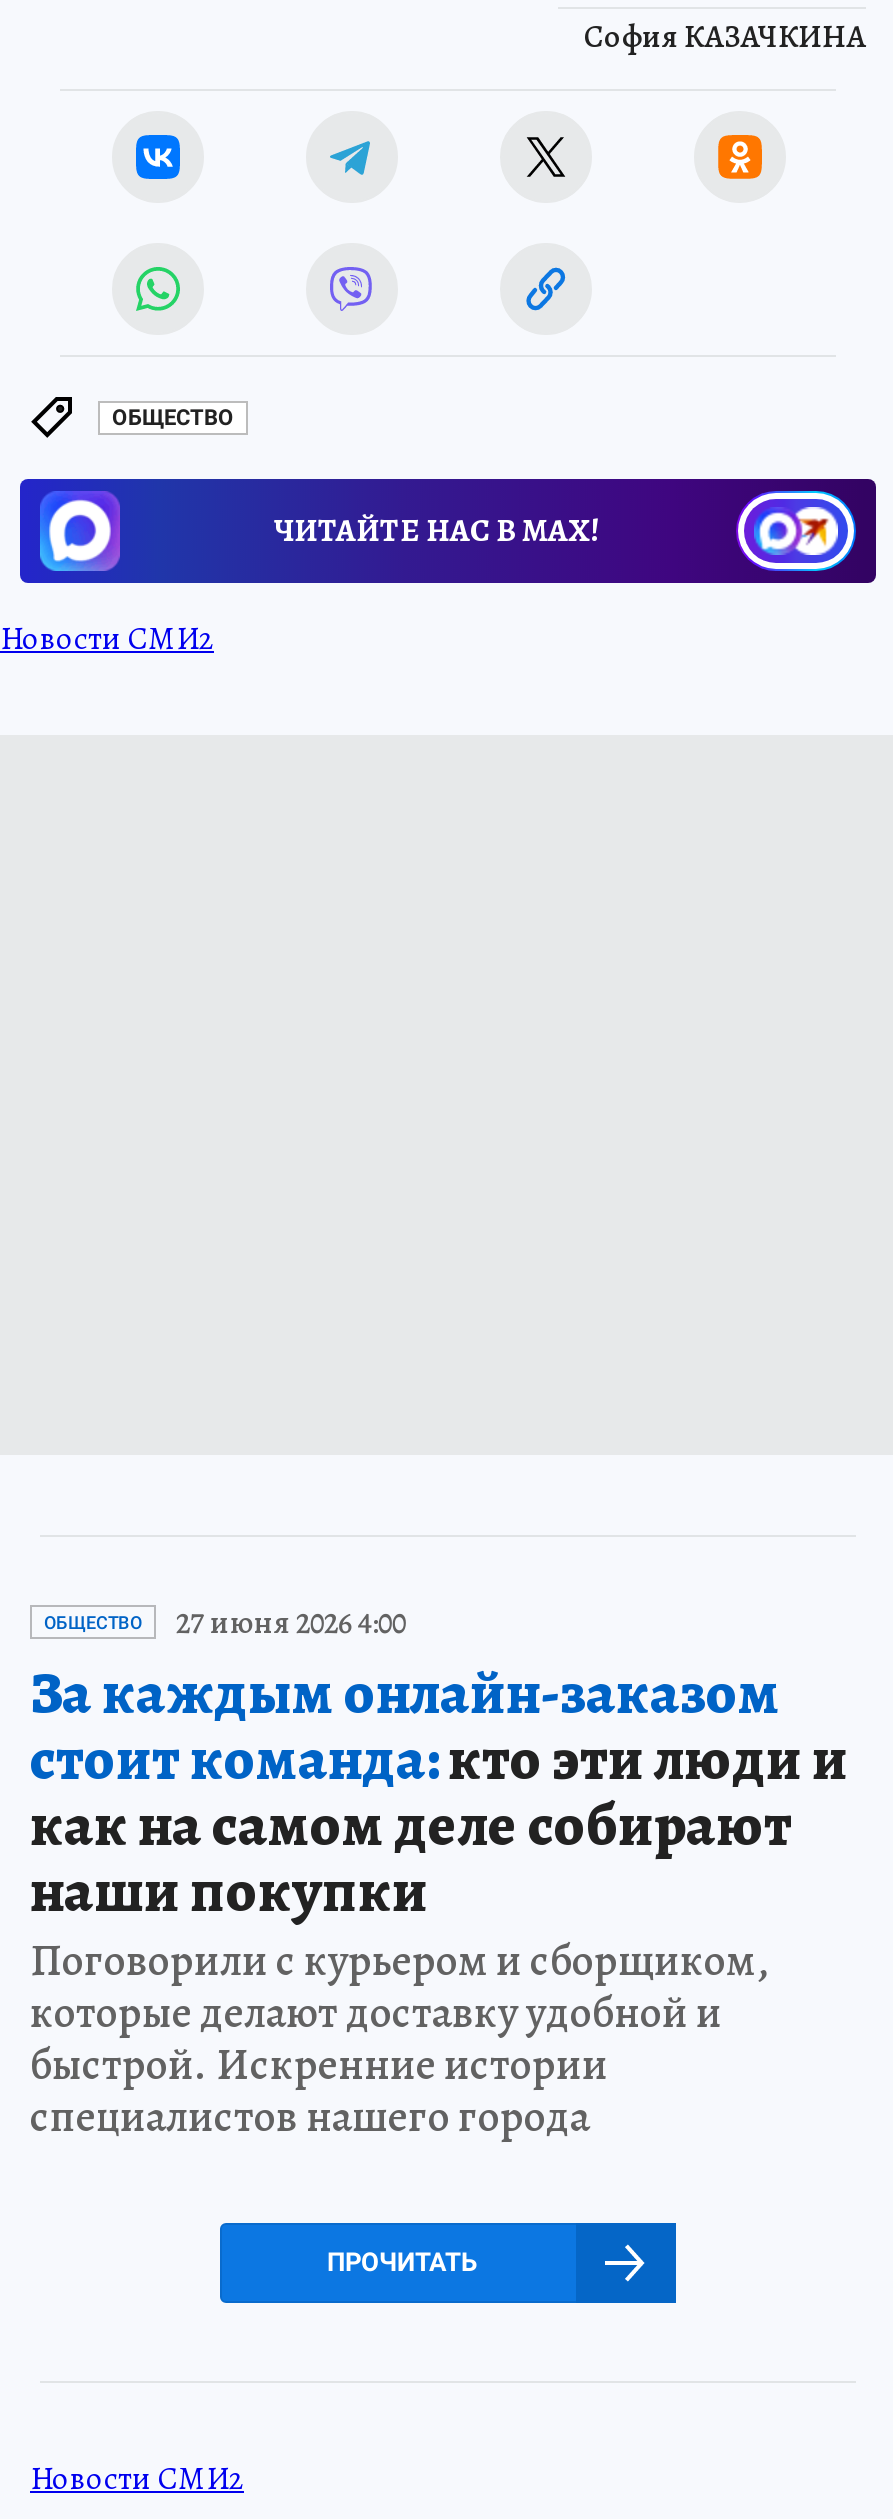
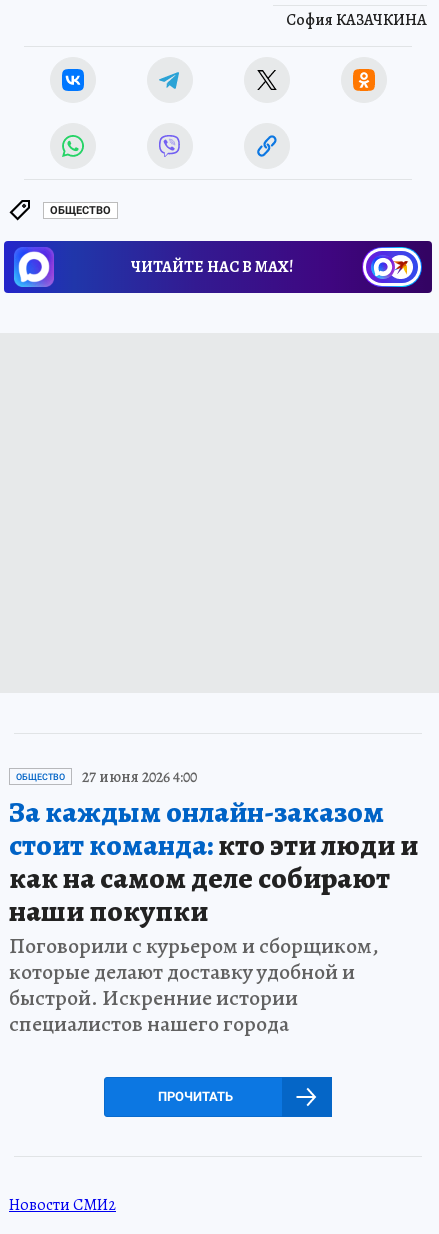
[0,616,214,660] Новости СМИ2 -> none

